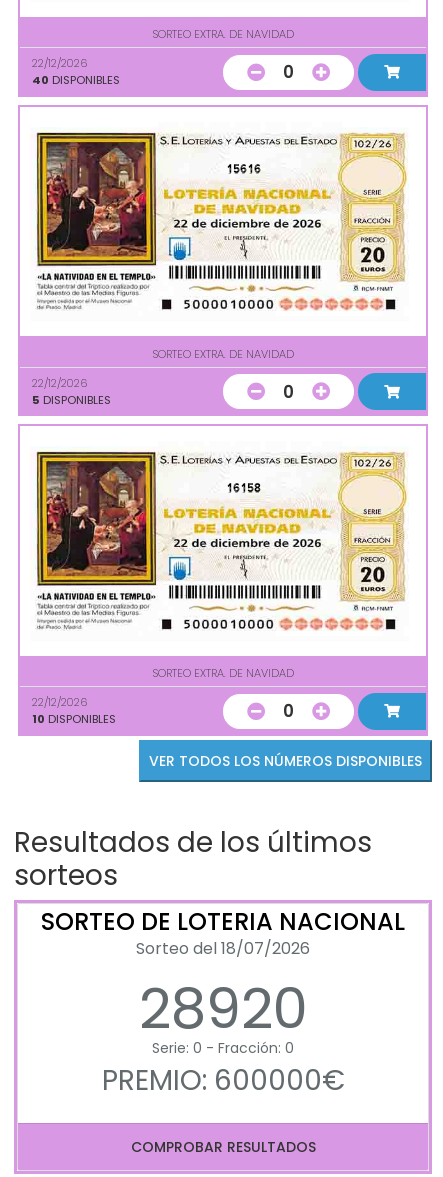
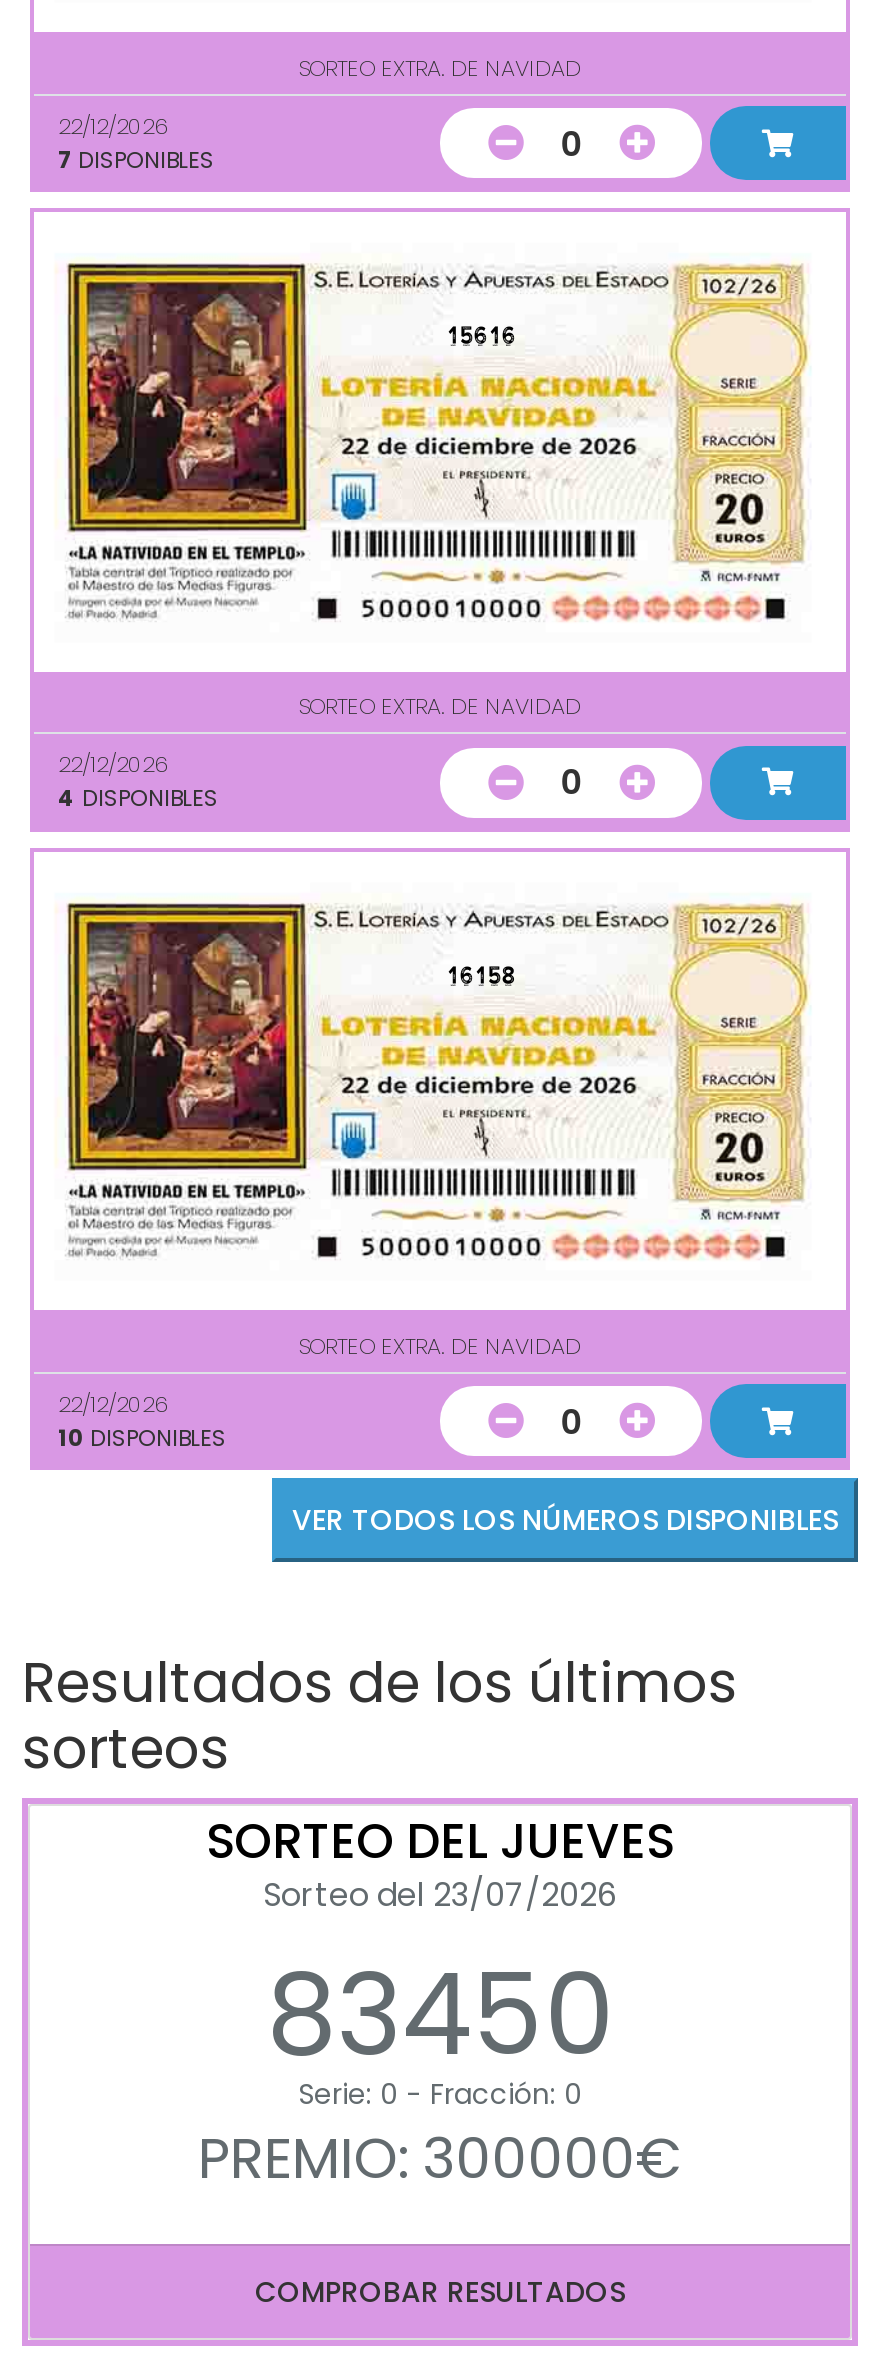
[32,72,120,88] 40 DISPONIBLES -> [58,143,214,175] 7 DISPONIBLES
[32,392,111,408] 5 DISPONIBLES -> [58,782,218,814] 4 DISPONIBLES
[41,905,405,1048] SORTEO DE LOTERIA NACIONAL | Sorteo del 18/07/2026 | 28920 -> [206,1809,674,2095] SORTEO DEL JUEVES | Sorteo del 23/07/2026 | 83450
[101,1061,344,1100] PREMIO: 600000€ -> [198,2121,682,2199] PREMIO: 300000€

